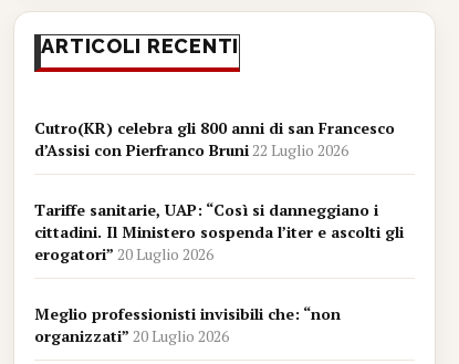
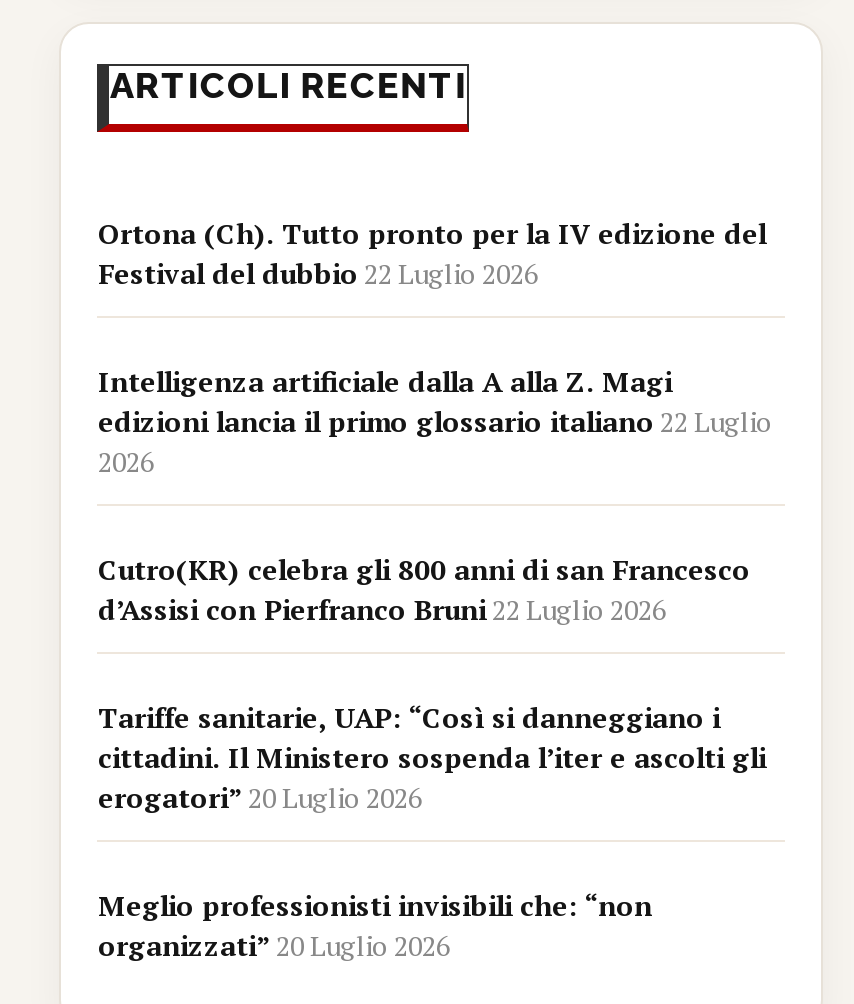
none -> [98,214,772,480] Ortona (Ch). Tutto pronto per la IV edizione del | Festival del dubbio 22 Luglio 2026 | Intelligenza artificiale dalla A alla Z. Magi | edizioni lancia il primo glossario italiano 22 Luglio | 2026

